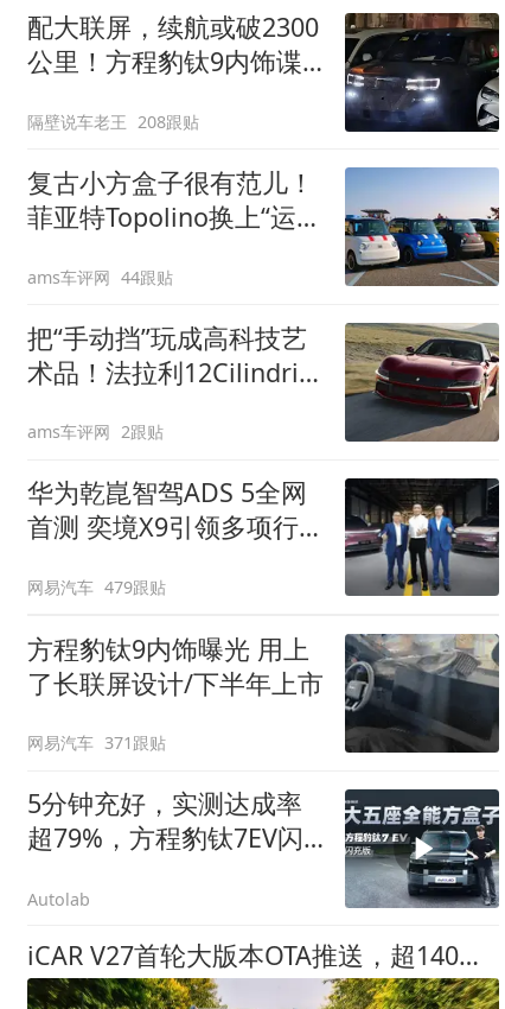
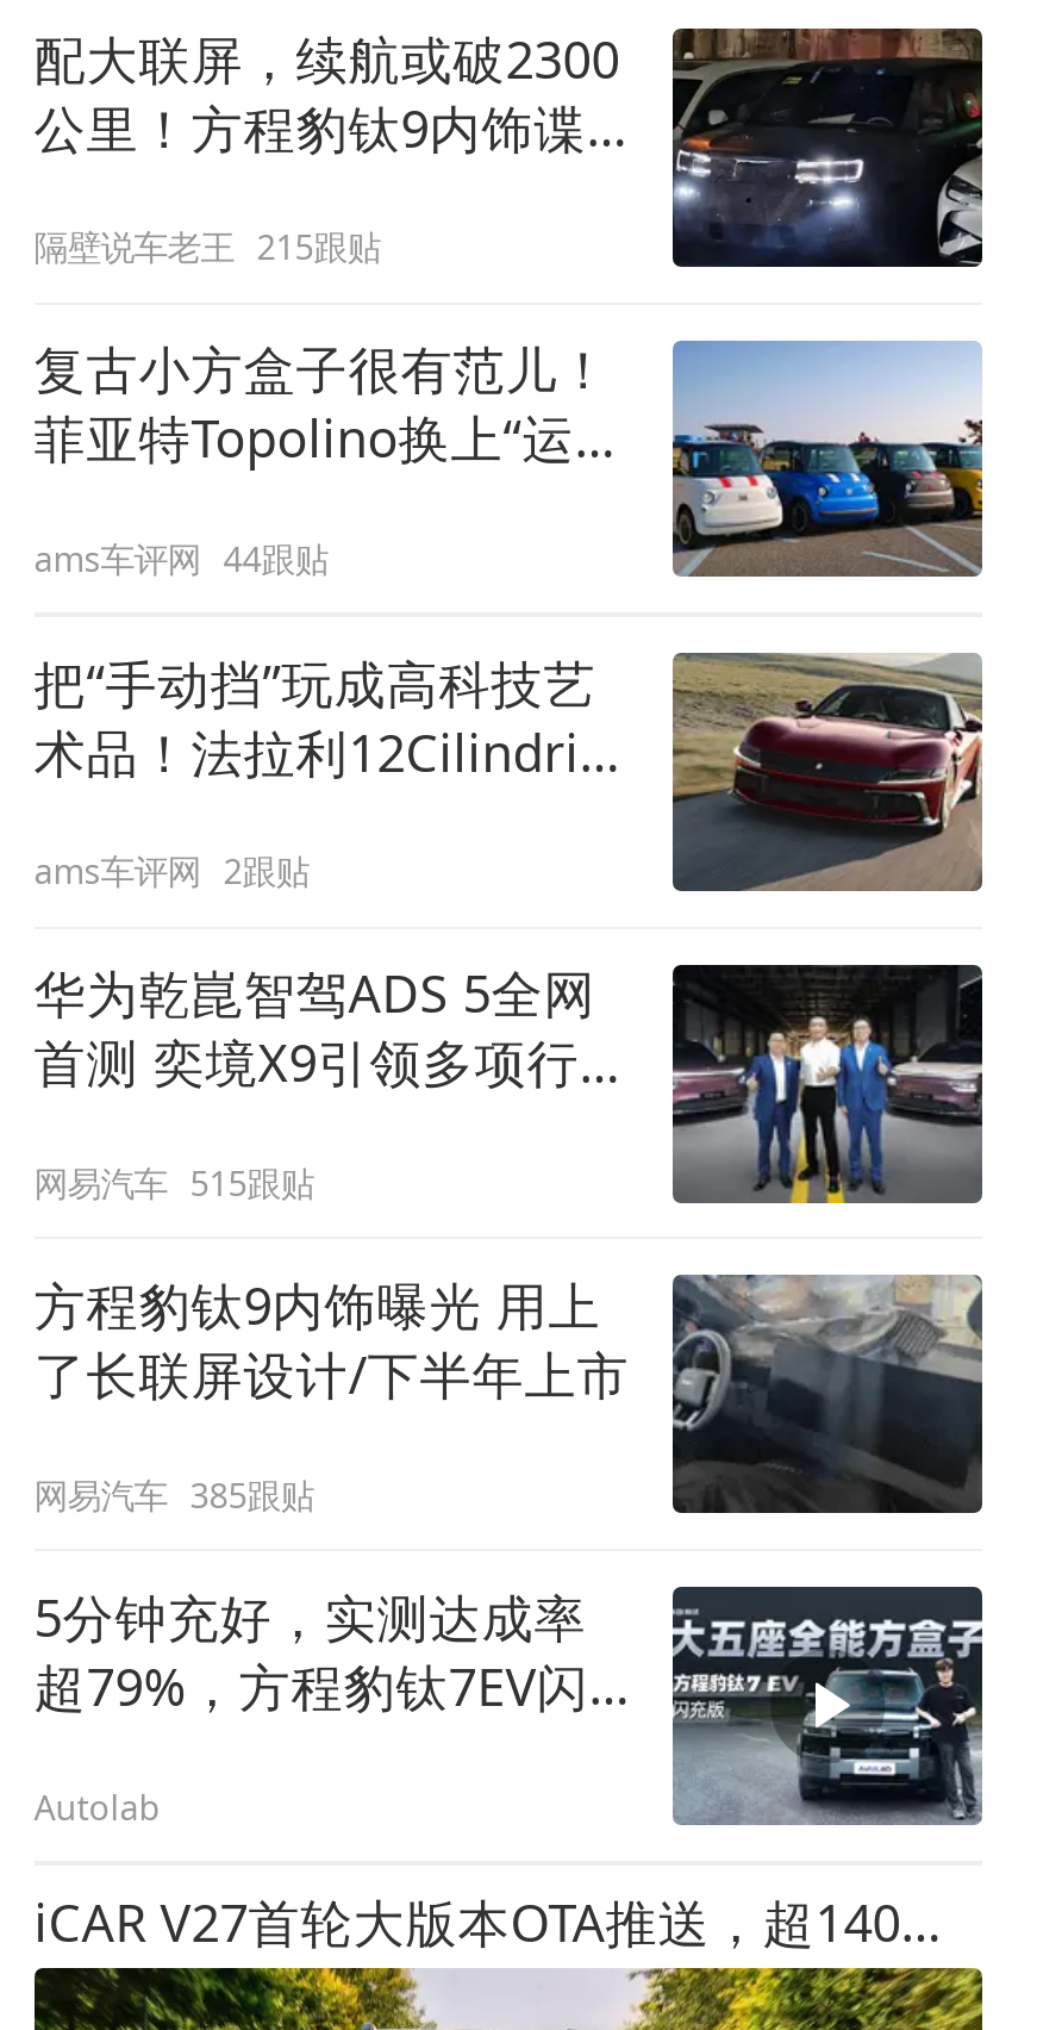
[27,110,200,133] 隔壁说车老王 208跟贴 -> [34,224,381,269] 隔壁说车老王 215跟贴
[27,575,166,598] 网易汽车 479跟贴 -> [34,1160,314,1205] 网易汽车 515跟贴
[27,732,166,754] 网易汽车 371跟贴 -> [34,1471,314,1516] 网易汽车 385跟贴

